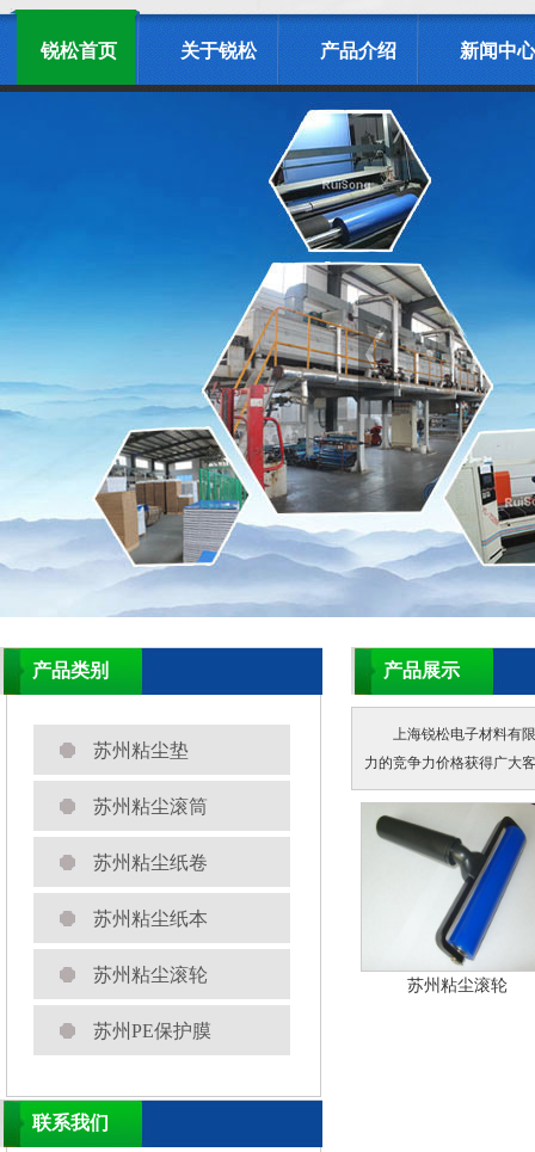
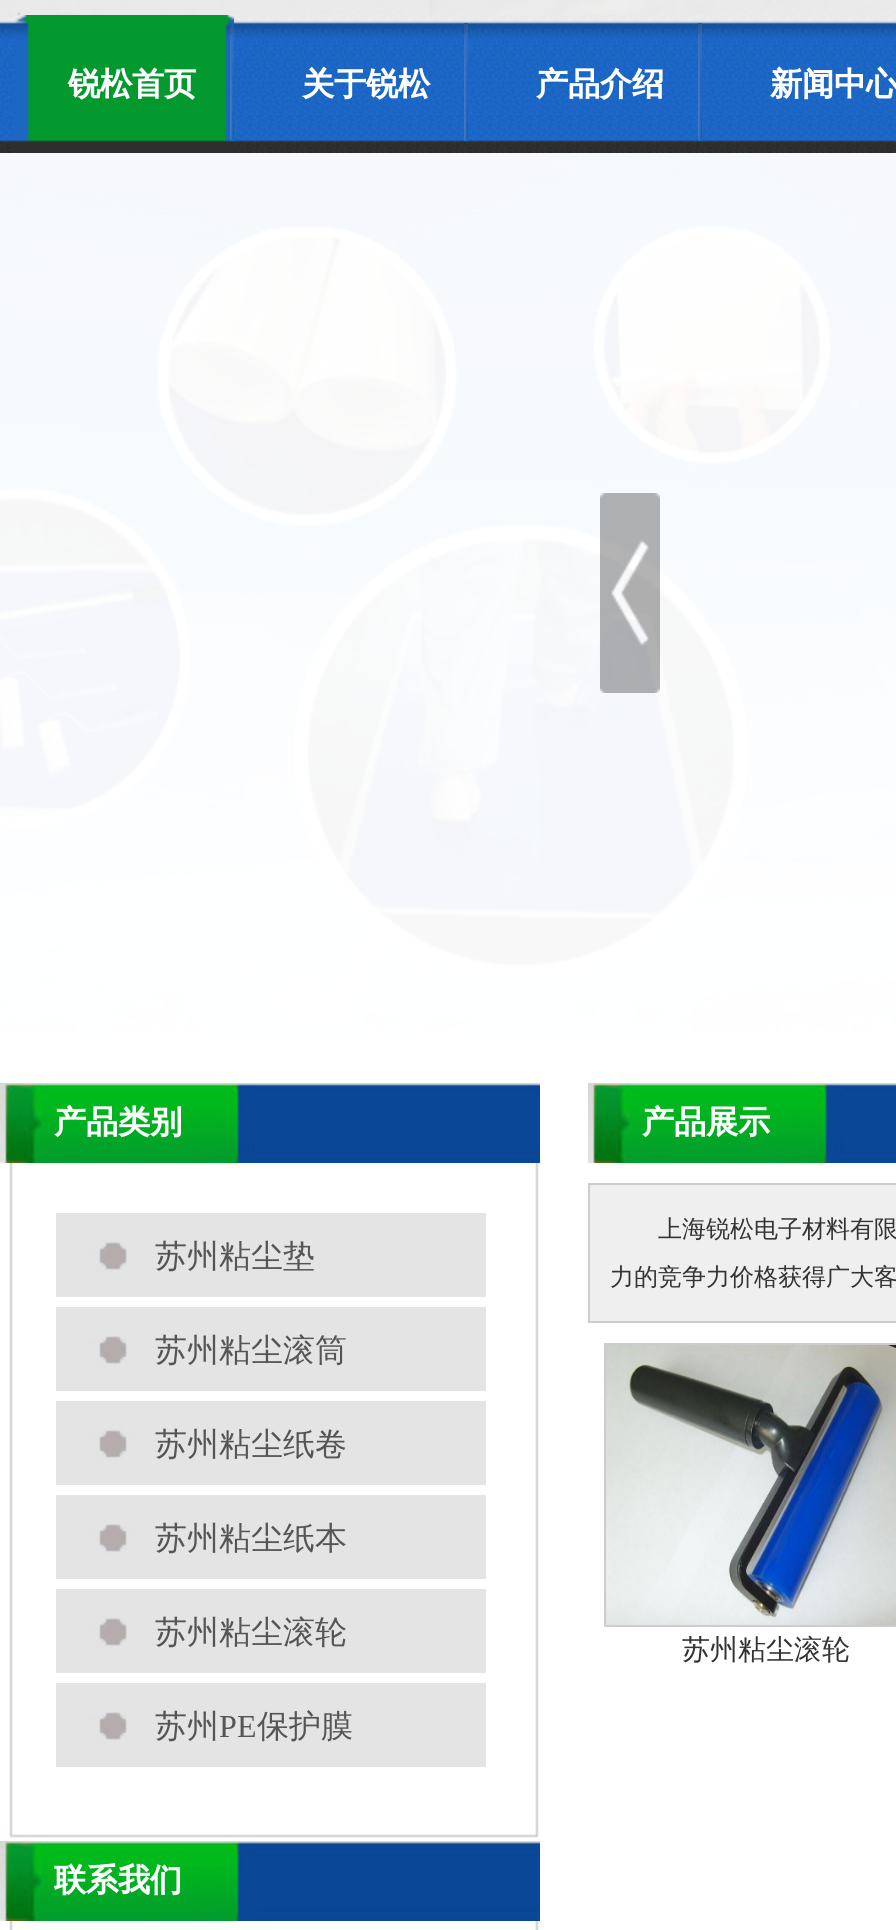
[4,92,531,617] [image] -> none

